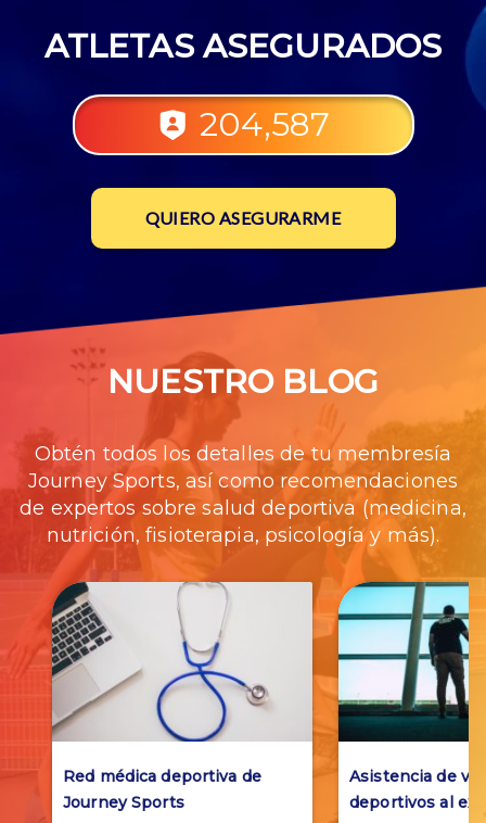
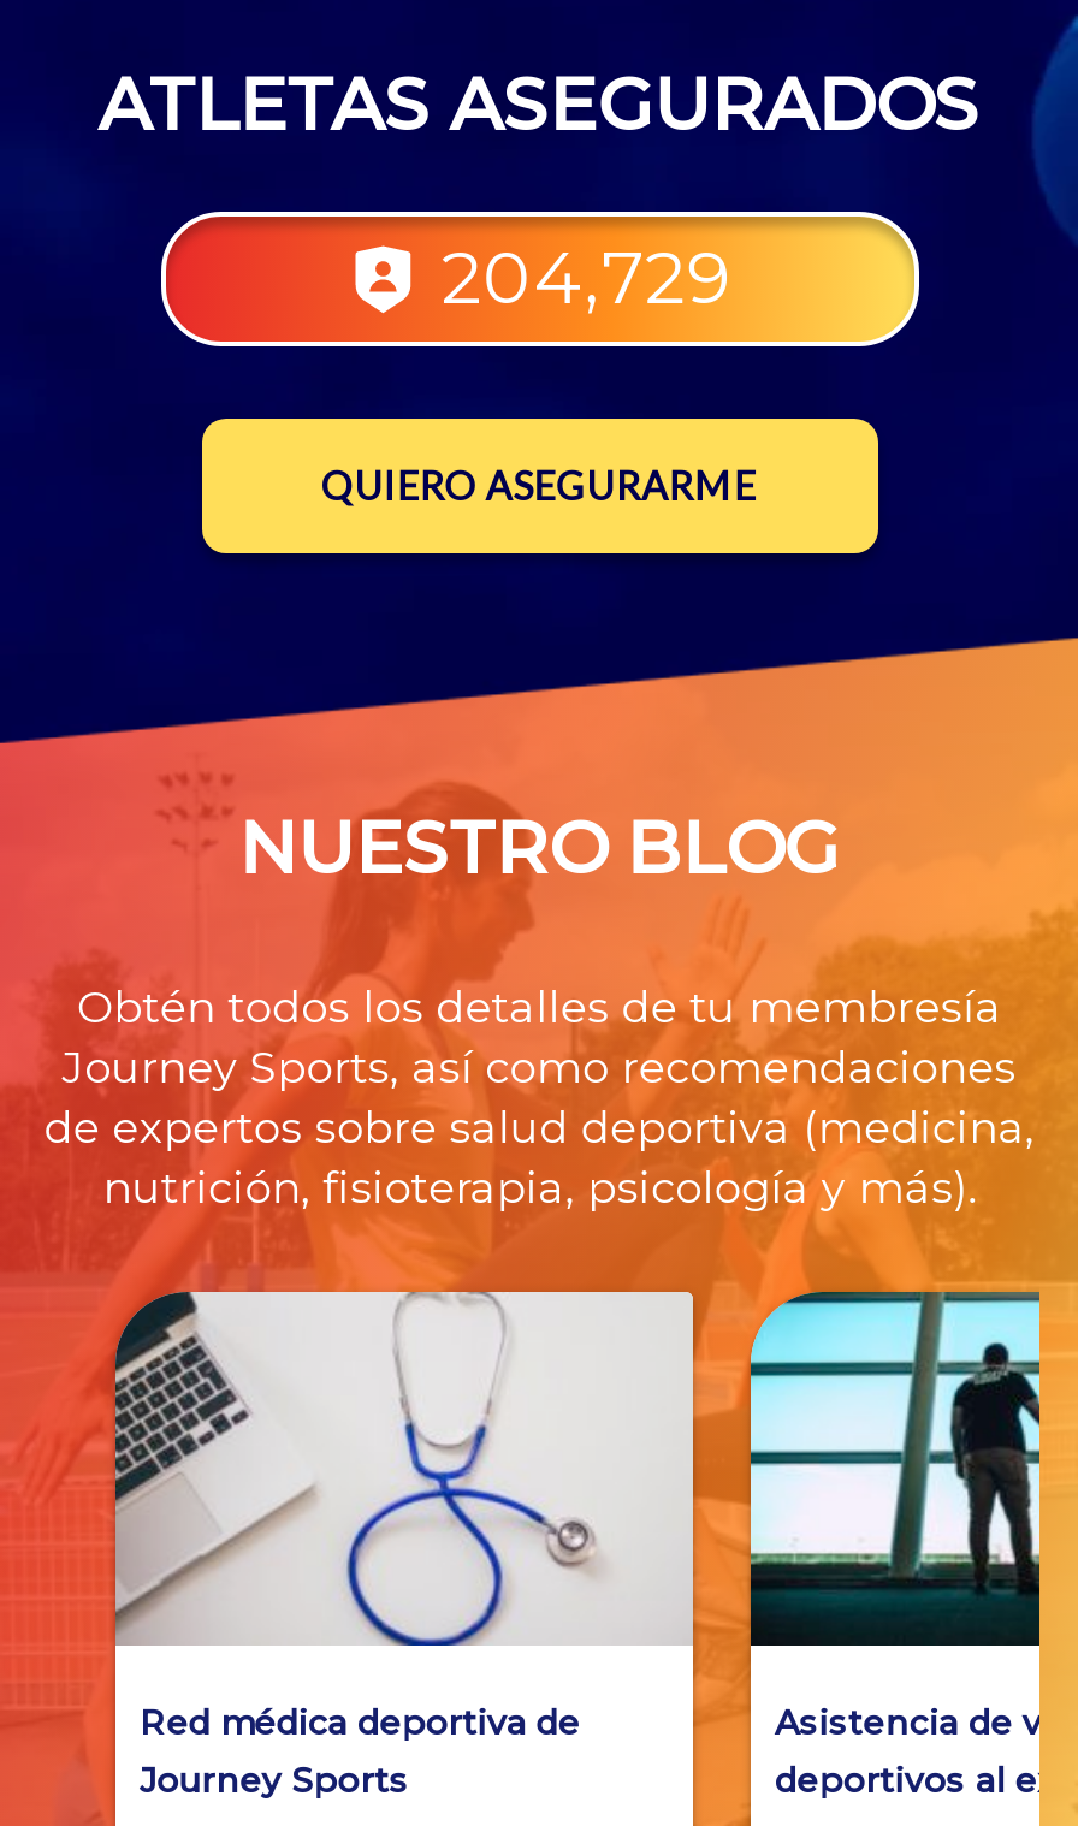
[199,104,330,145] 204,587 -> [442,234,733,323] 204,729

